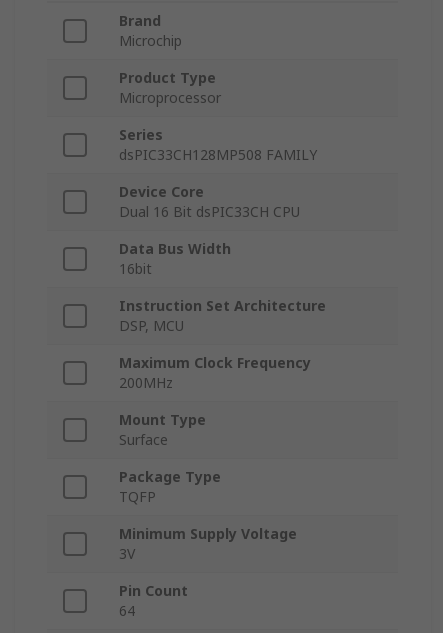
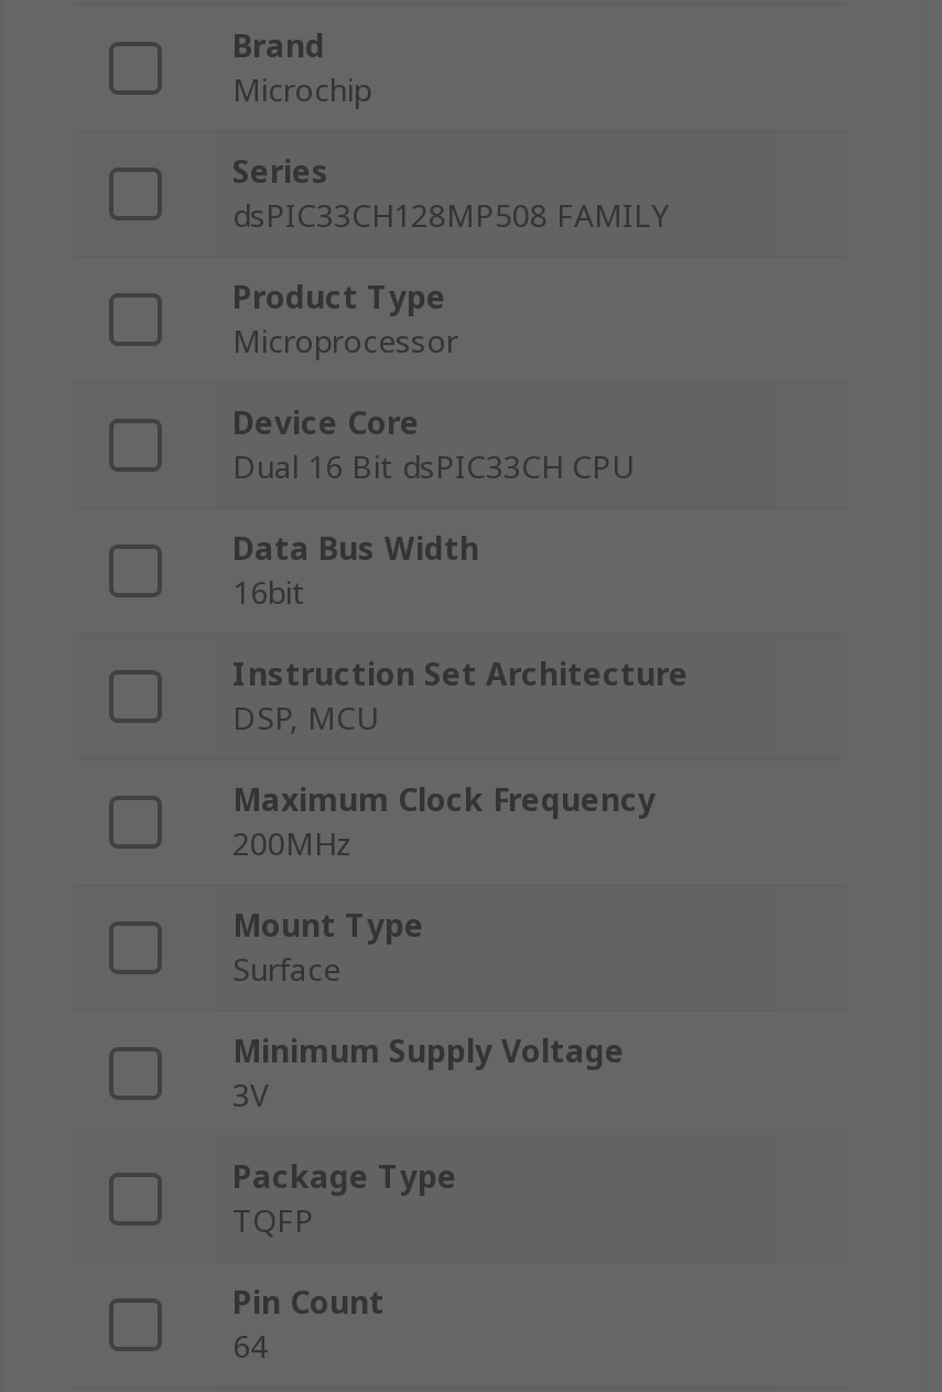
moved [119,68,221,107] -> [232,277,457,363]: Product Type | Microprocessor
moved [119,125,317,164] -> [232,151,669,237]: Series | dsPIC33CH128MP508 FAMILY
moved [119,467,221,506] -> [232,1156,457,1242]: Package Type | TQFP
moved [119,524,297,563] -> [232,1030,625,1116]: Minimum Supply Voltage | 3V

